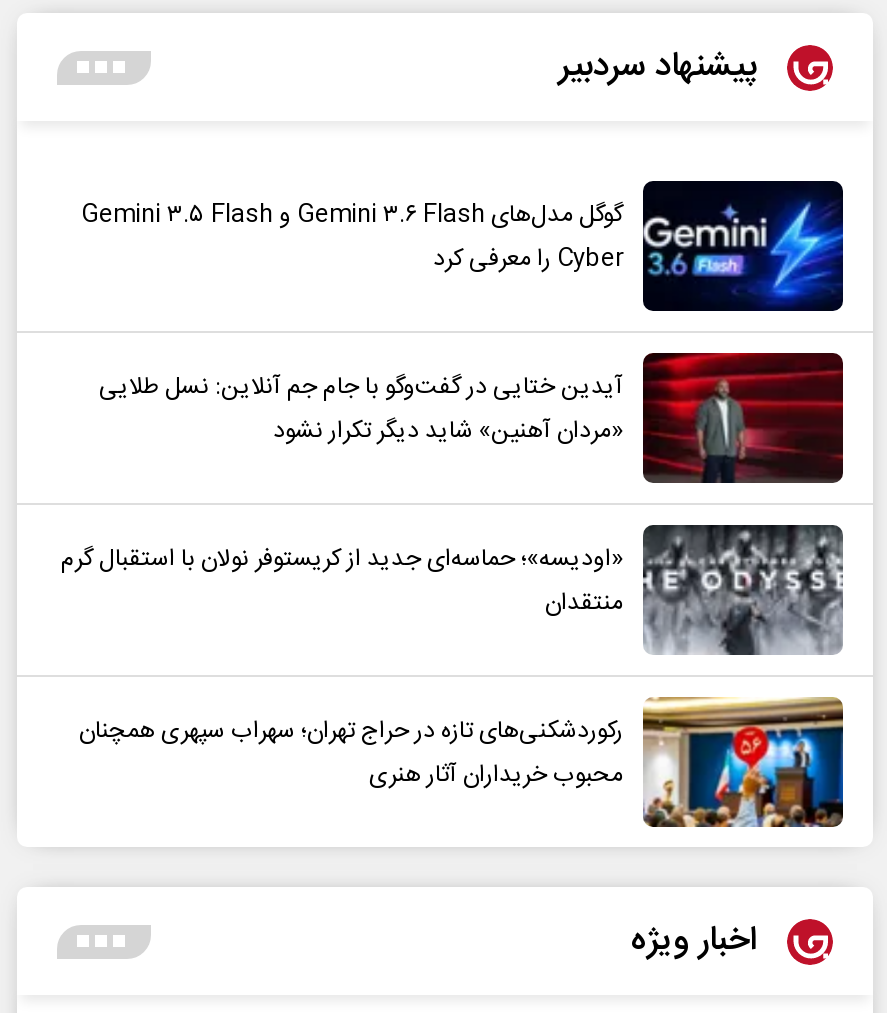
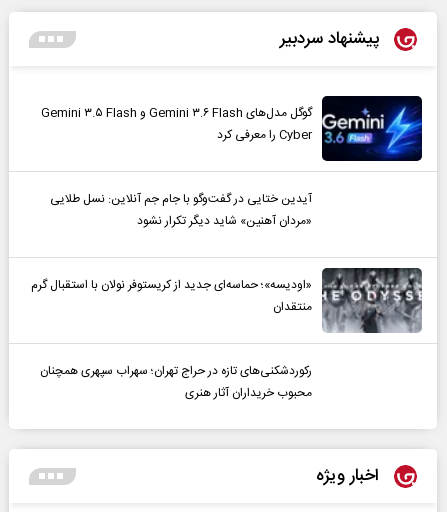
[641,351,845,485] [image] -> none
[641,695,845,829] [image] -> none

